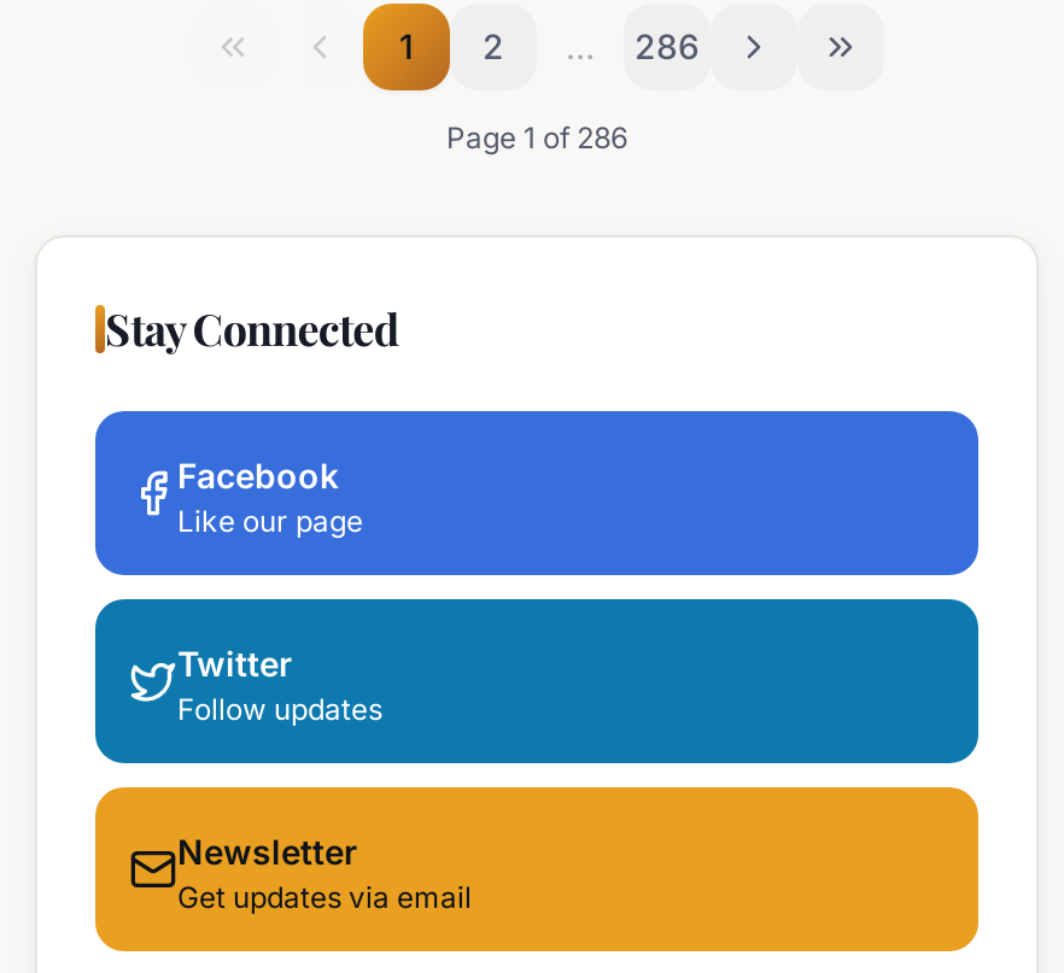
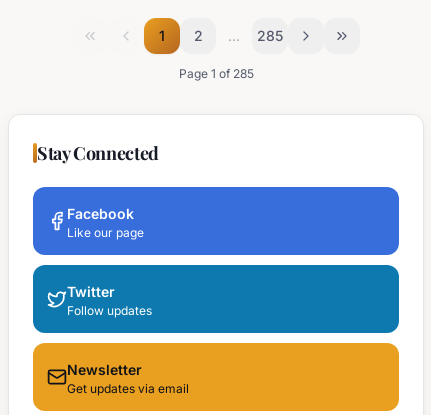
[635,25,700,66] 286 -> [257,27,283,44] 285
[446,119,627,155] Page 1 of 286 -> [178,66,253,81] Page 1 of 285

